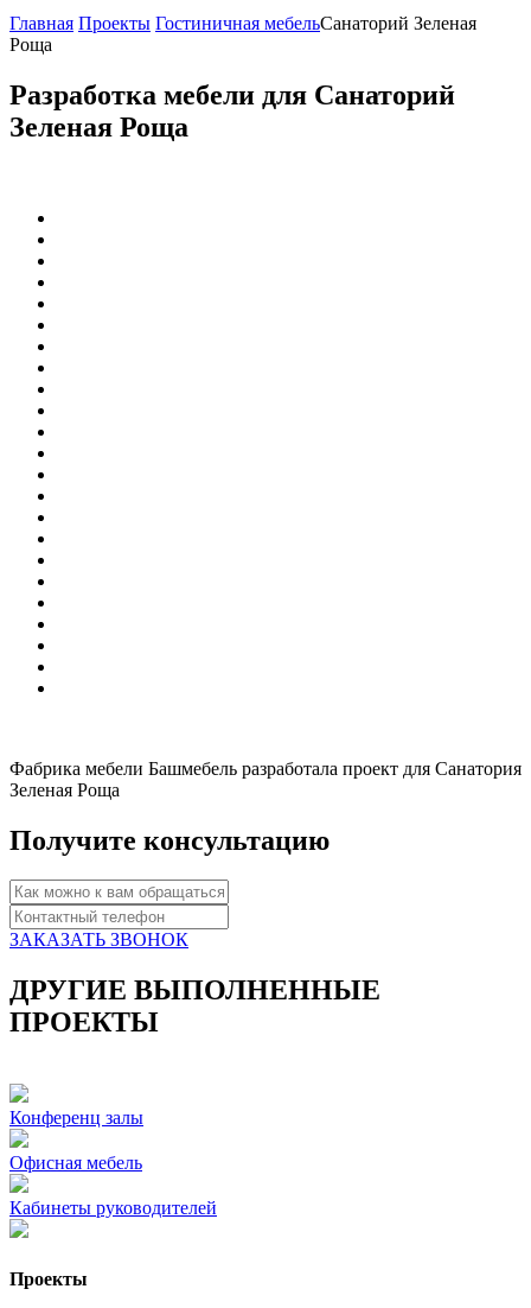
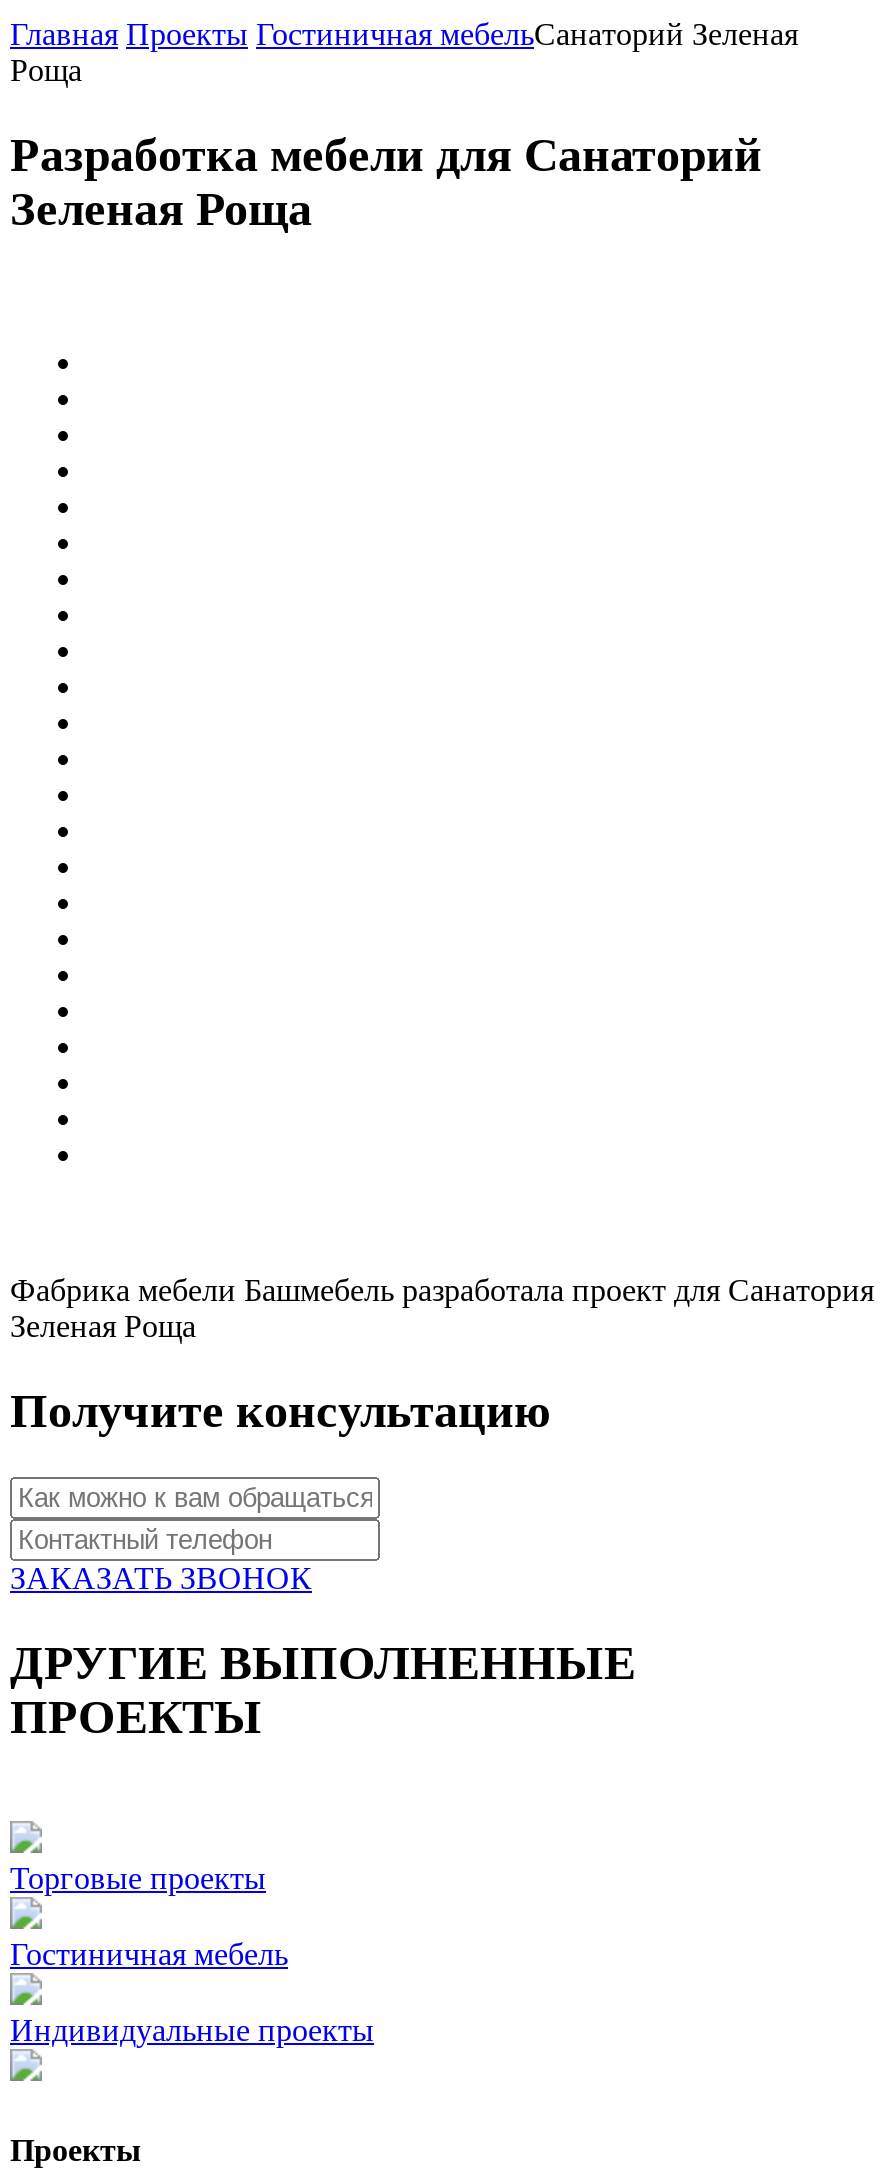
[9,1108,143,1128] Конференц залы -> [10,1861,266,1895] Торговые проекты
[9,1153,142,1173] Офисная мебель -> [10,1937,288,1971] Гостиничная мебель
[9,1198,217,1218] Кабинеты руководителей -> [10,2013,374,2047] Индивидуальные проекты

